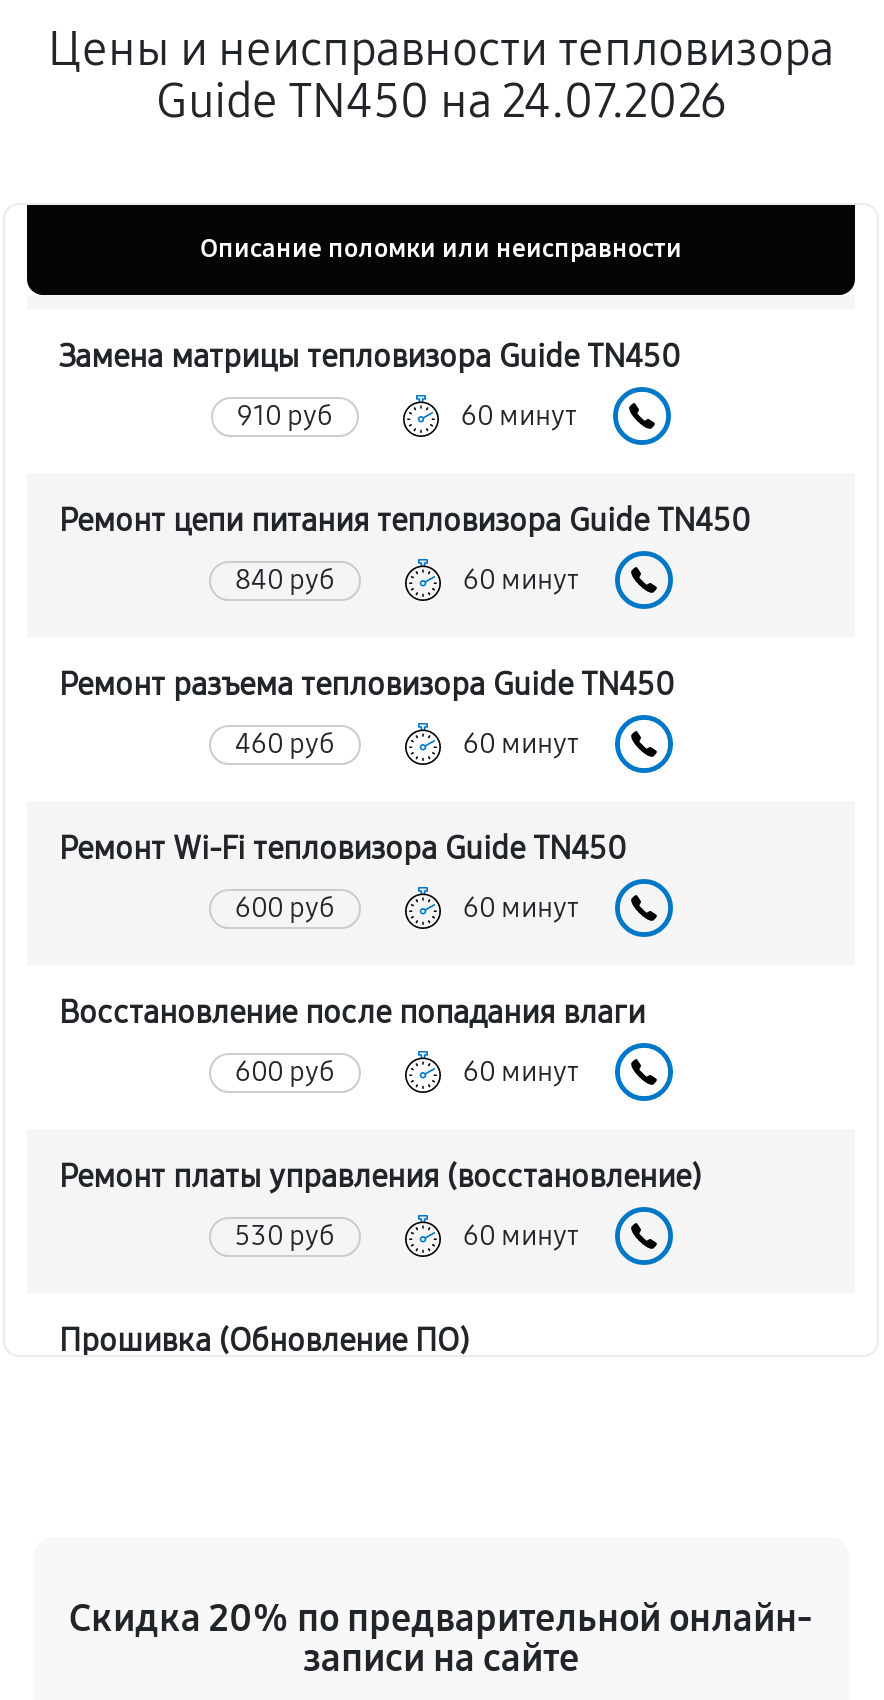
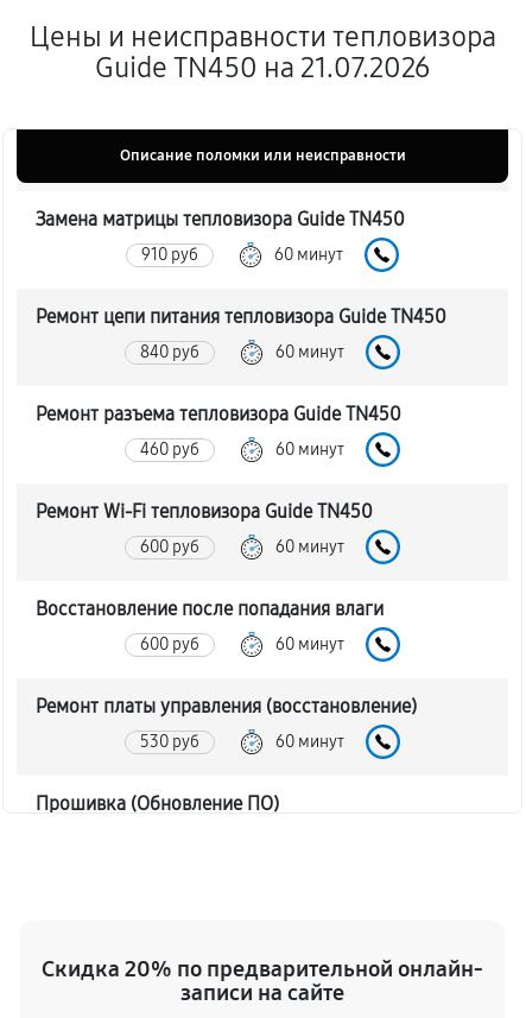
[156,73,726,129] Guide TN450 на 24.07.2026 -> [95,51,430,84] Guide TN450 на 21.07.2026

